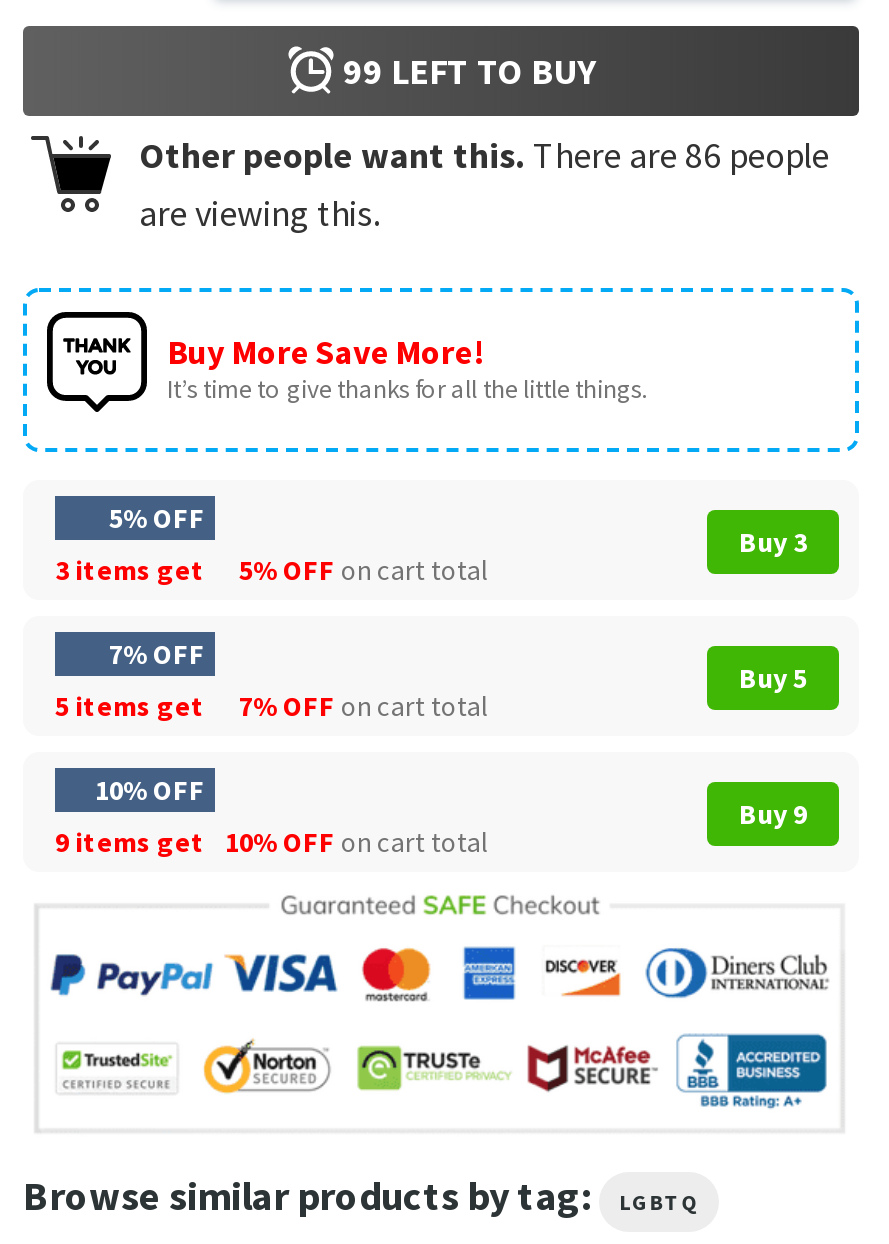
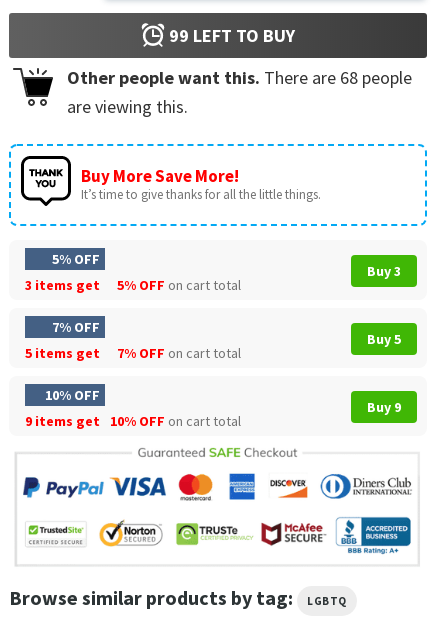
[139,131,829,177] Other people want this. There are 86 people -> [67,66,412,89] Other people want this. There are 68 people

